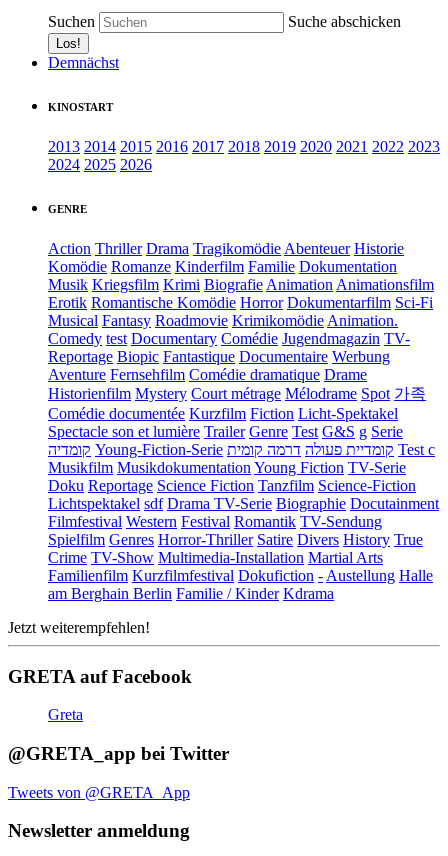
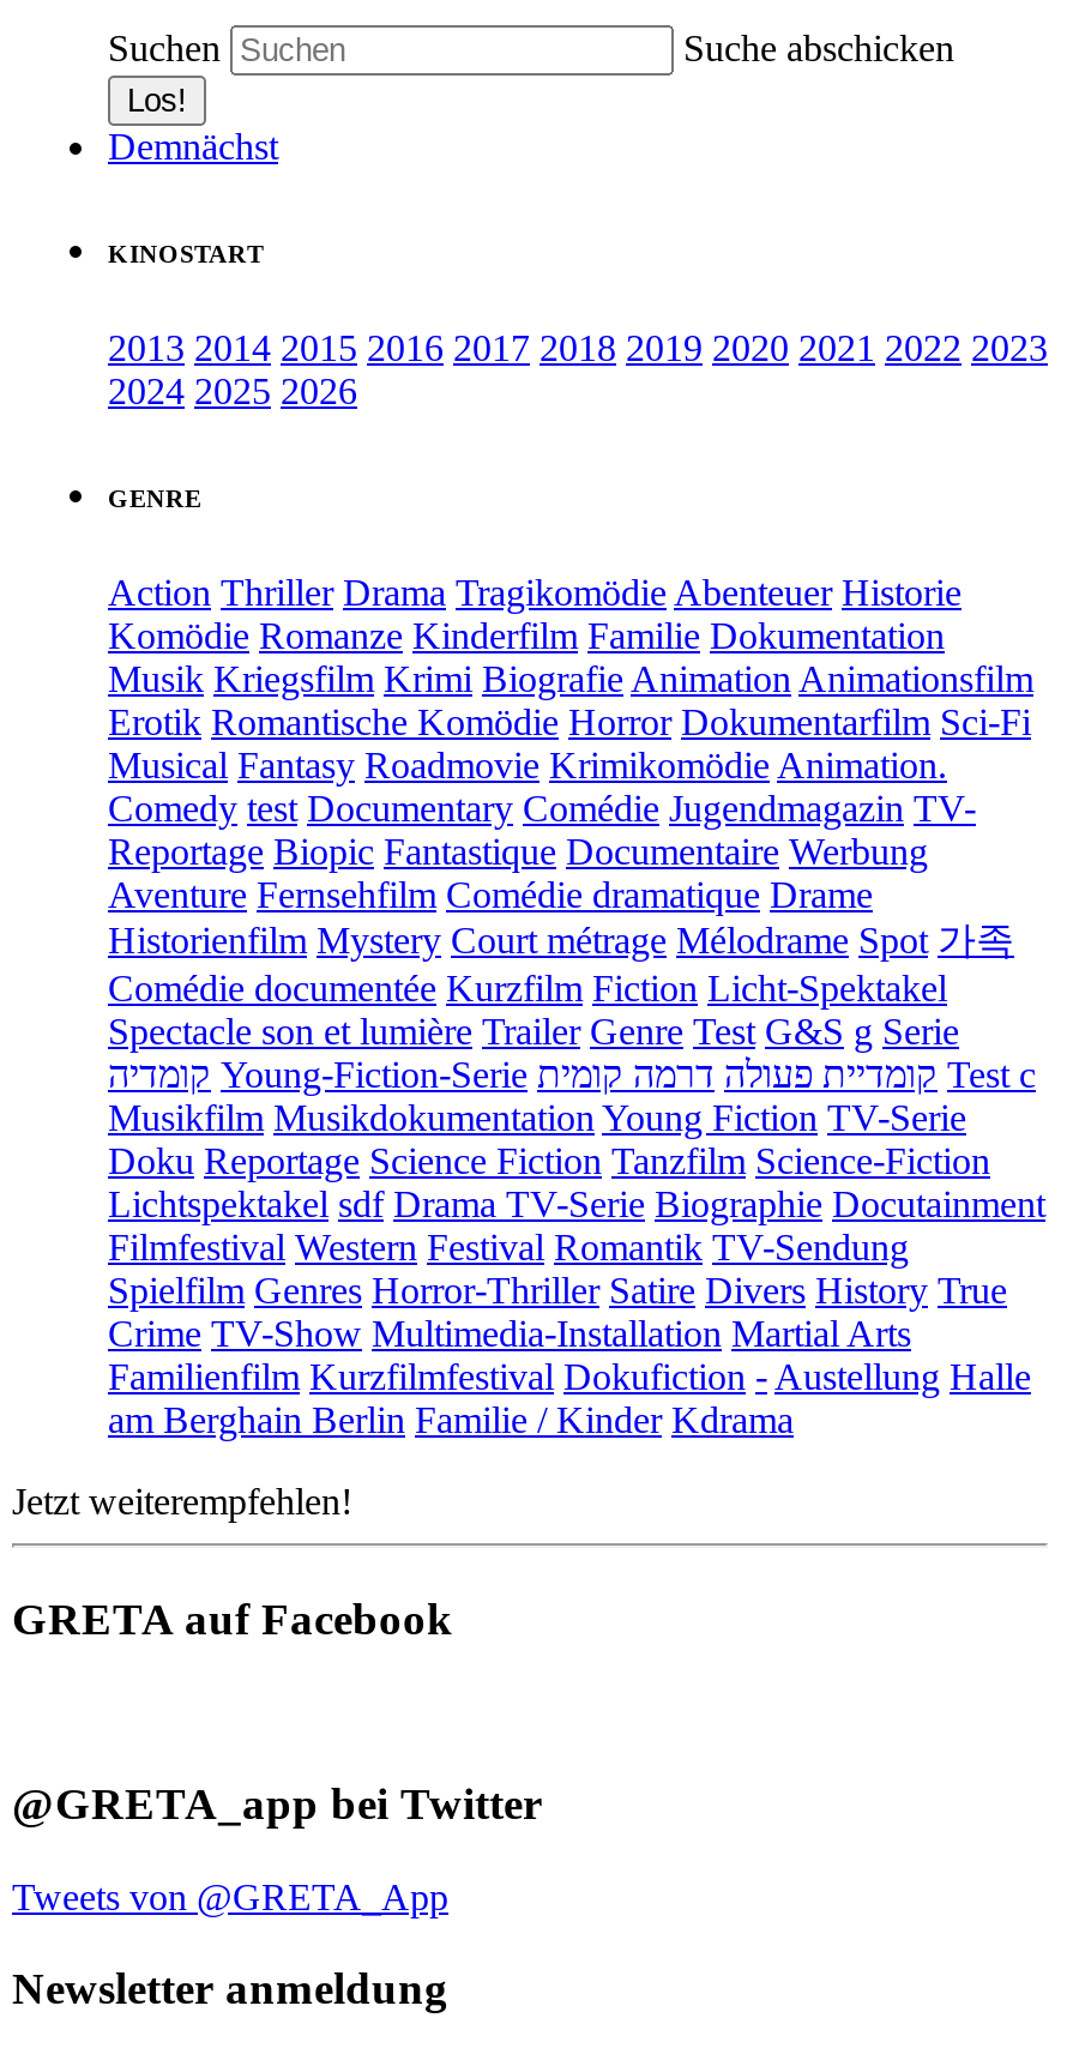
[48,706,83,723] Greta -> none

